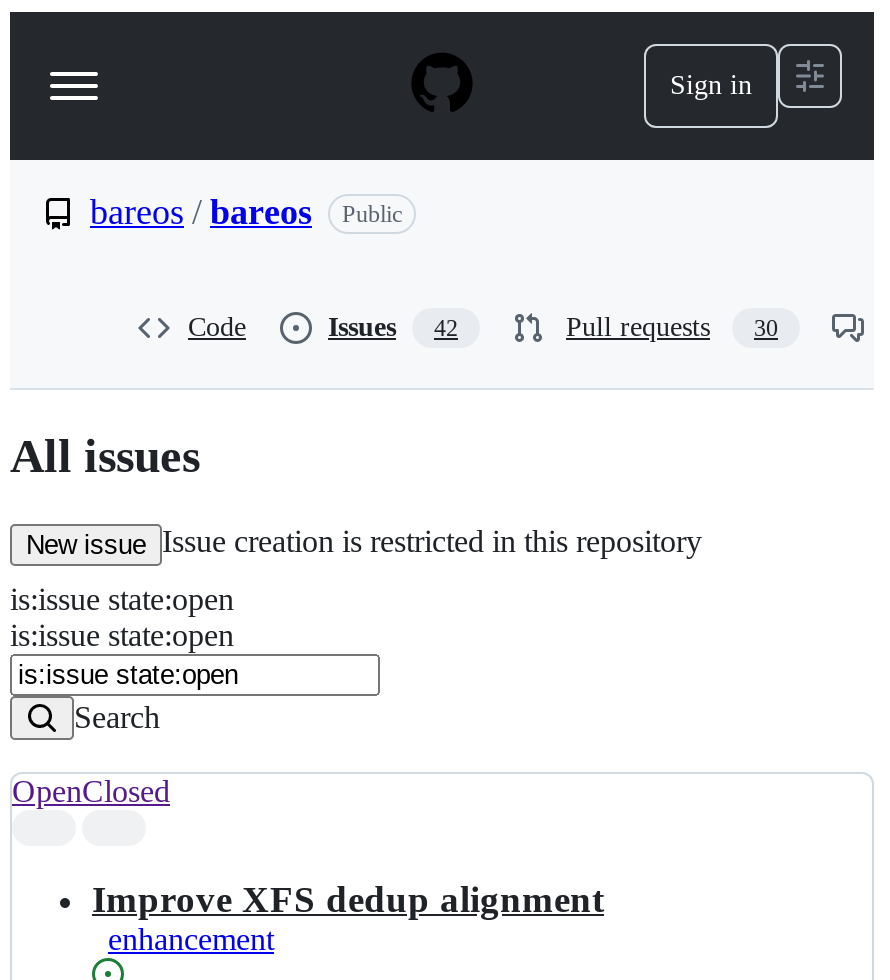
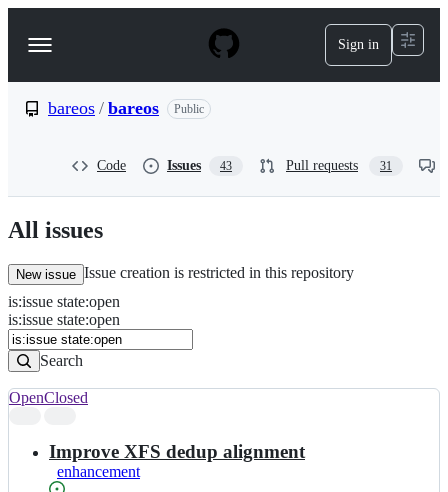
[328,312,458,342] Issues 42 -> [167,158,232,173] Issues 43
[566,312,778,342] Pull requests 30 -> [286,158,392,173] Pull requests 31

